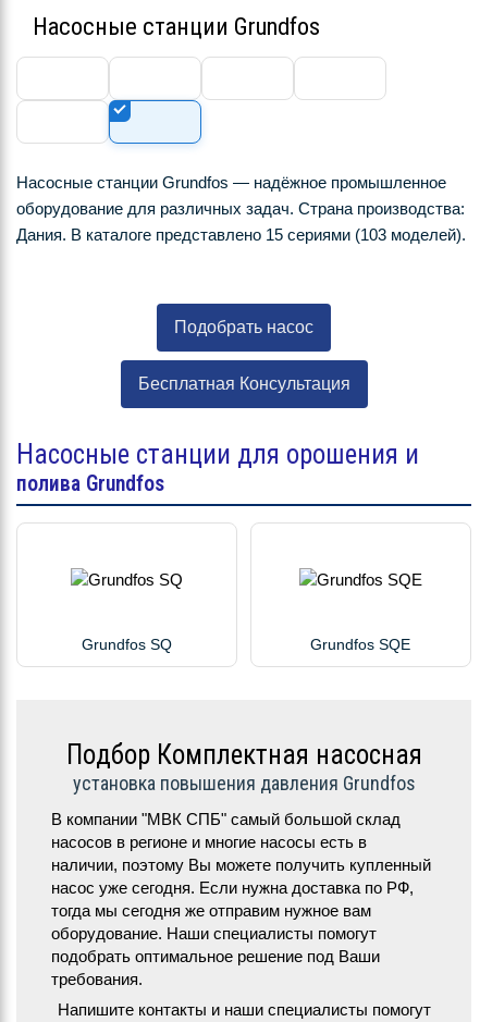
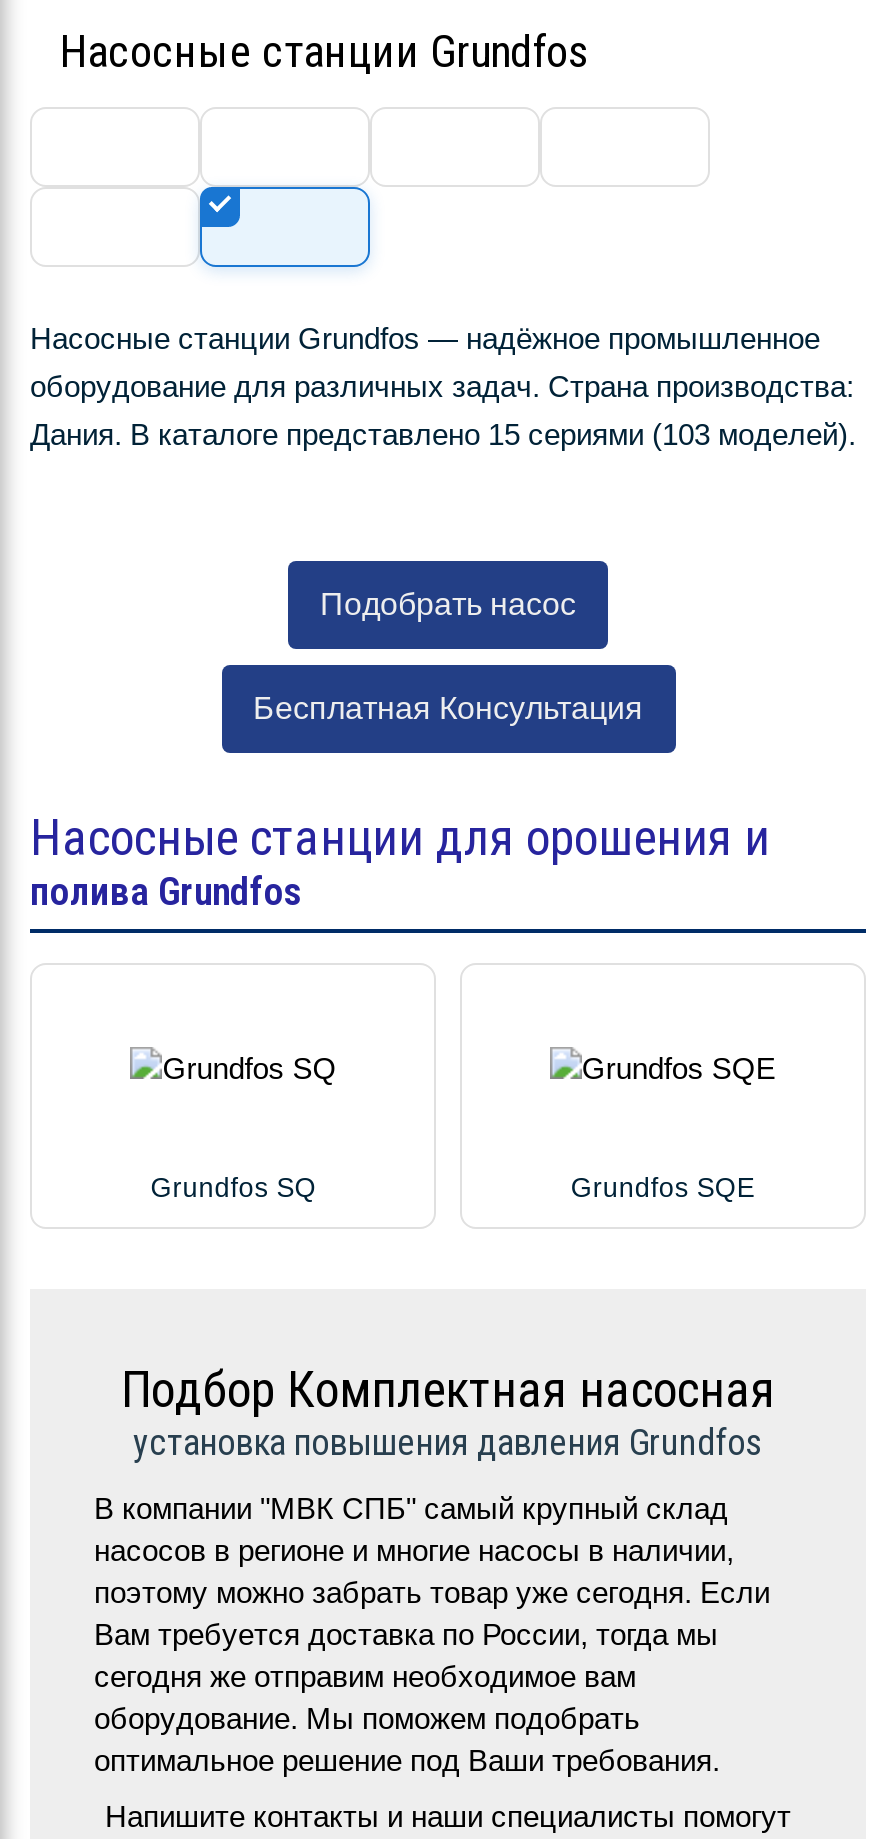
[51,810,431,988] В компании "МВК СПБ" самый большой склад | насосов в регионе и многие насосы есть в | наличии, поэтому Вы можете получить купленный | насос уже сегодня. Если нужна доставка по РФ, | тогда мы сегодня же отправим нужное вам | оборудование. Наши специалисты помогут | подобрать оптимальное решение под Ваши | требования. -> [94,1491,770,1777] В компании "МВК СПБ" самый крупный склад | насосов в регионе и многие насосы в наличии, | поэтому можно забрать товар уже сегодня. Если | Вам требуется доставка по России, тогда мы | сегодня же отправим необходимое вам | оборудование. Мы поможем подобрать | оптимальное решение под Ваши требования.

